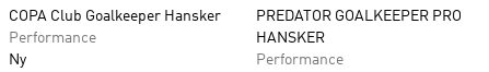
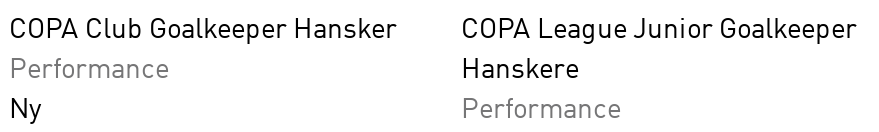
[256,9,462,46] PREDATOR GOALKEEPER PRO | HANSKER -> [461,16,857,84] COPA League Junior Goalkeeper | Hanskere

